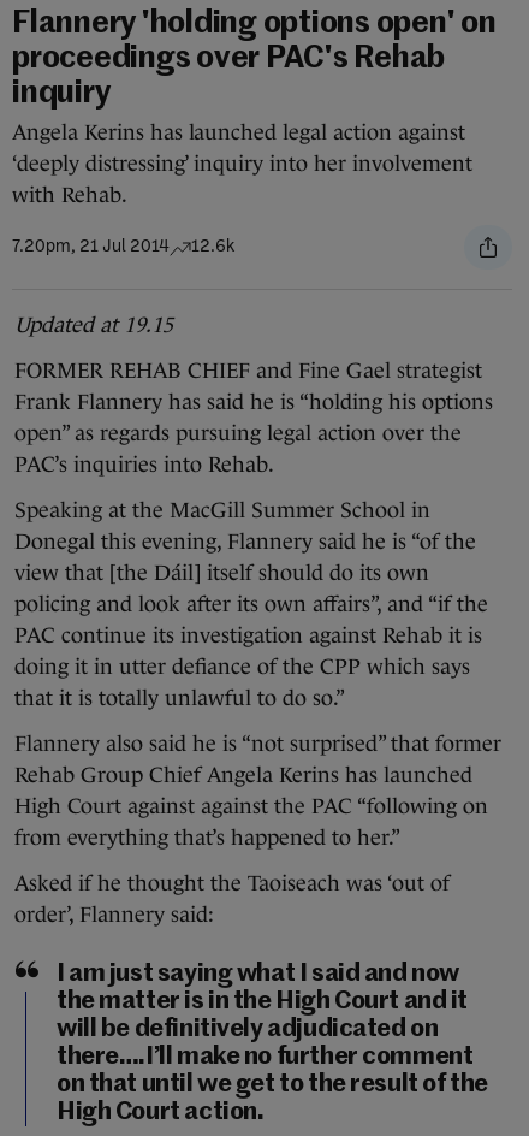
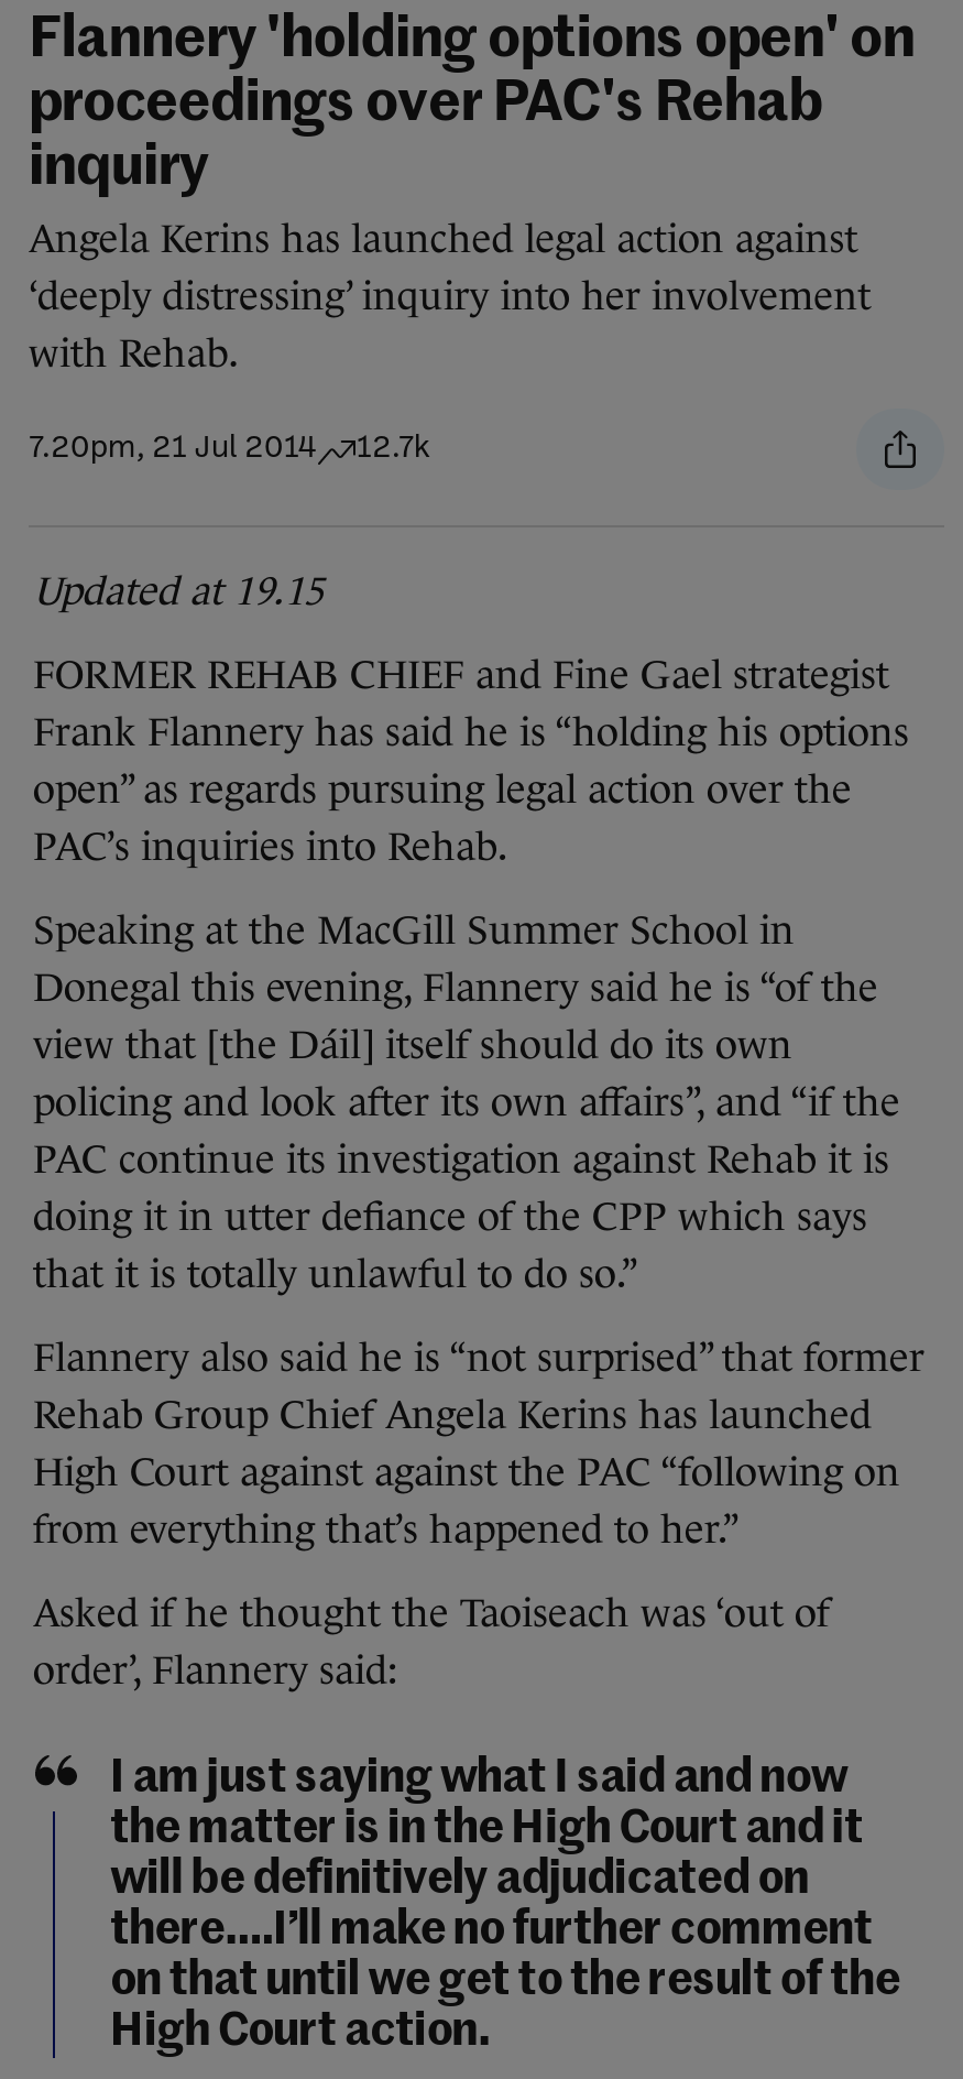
[12,238,234,256] 7.20pm, 21 Jul 2014 12.6k -> [29,433,429,466] 7.20pm, 21 Jul 2014 12.7k

